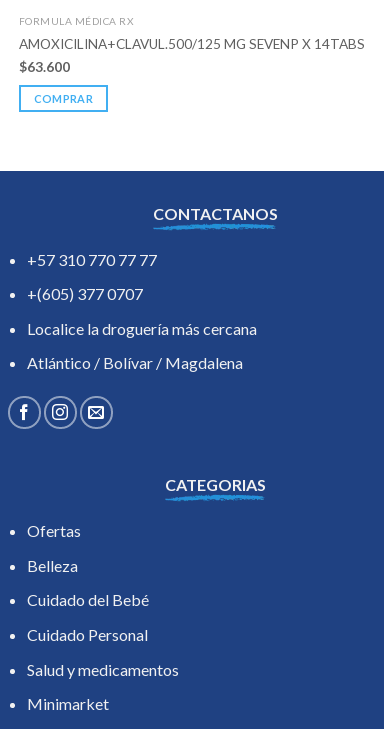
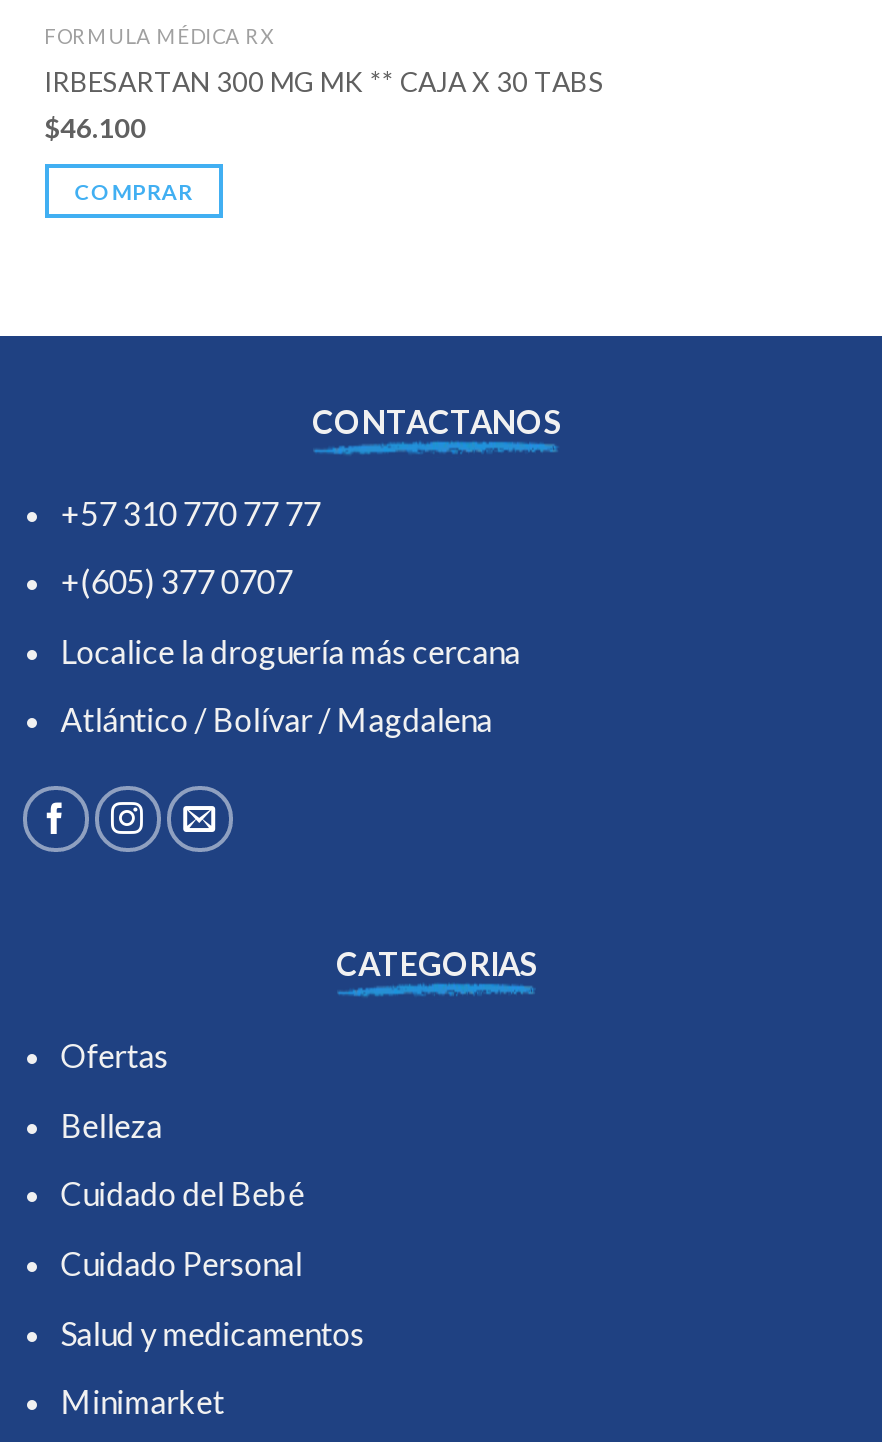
[18,36,364,75] AMOXICILINA+CLAVUL.500/125 MG SEVENP X 14TABS | $63.600 -> [44,65,604,143] IRBESARTAN 300 MG MK ** CAJA X 30 TABS | $46.100

